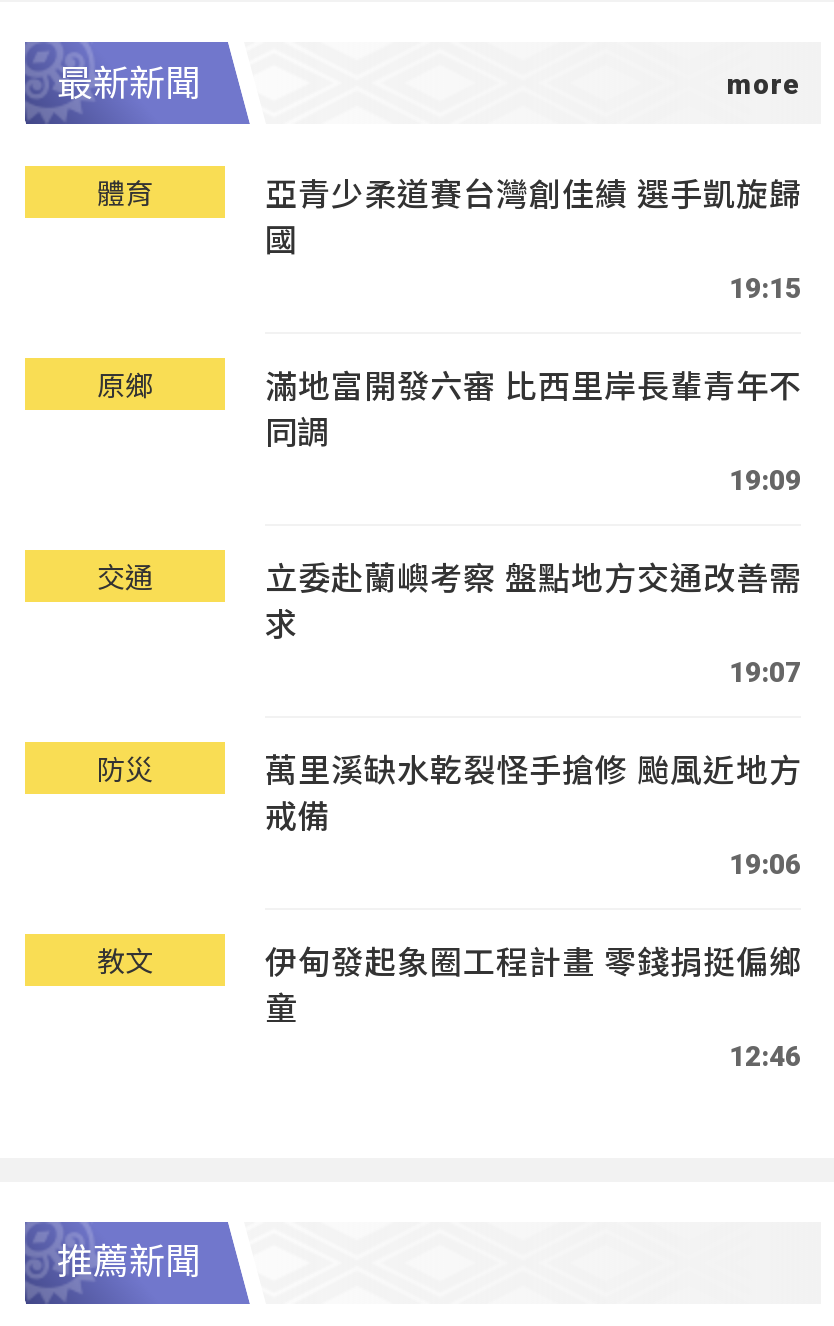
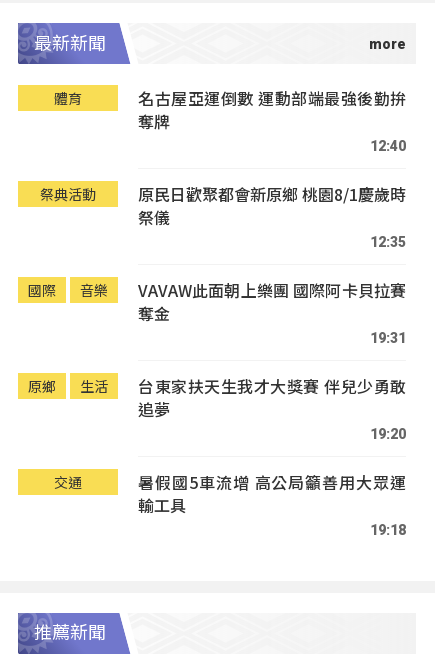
[265,168,801,304] 亞青少柔道賽台灣創佳績 選手凱旋歸 | 國 | 19:15 -> [28,86,406,346] 名古屋亞運倒數 運動部端最強後勤拚 | 奪牌 | 12:40 | 祭典活動 | 原民日歡聚都會新原鄉 桃園8/1慶歲時 | 祭儀 | 12:35 | 國際 | 音樂 | VAVAW此面朝上樂團 國際阿卡貝拉賽 | 奪金 | 19:31
moved [97,364,153,404] -> [28,376,56,396]: 原鄉
[265,360,801,496] 滿地富開發六審 比西里岸長輩青年不 | 同調 | 19:09 -> [80,374,406,442] 生活 | 台東家扶天生我才大獎賽 伴兒少勇敢 | 追夢 | 19:20
[97,552,801,1072] 立委赴蘭嶼考察 盤點地方交通改善需 | 求 | 19:07 | 防災 | 萬里溪缺水乾裂怪手搶修 颱風近地方 | 戒備 | 19:06 | 教文 | 伊甸發起象圈工程計畫 零錢捐挺偏鄉 | 童 | 12:46 -> [138,470,406,538] 暑假國5車流增 高公局籲善用大眾運 | 輸工具 | 19:18
moved [97,556,153,596] -> [54,472,82,492]: 交通

